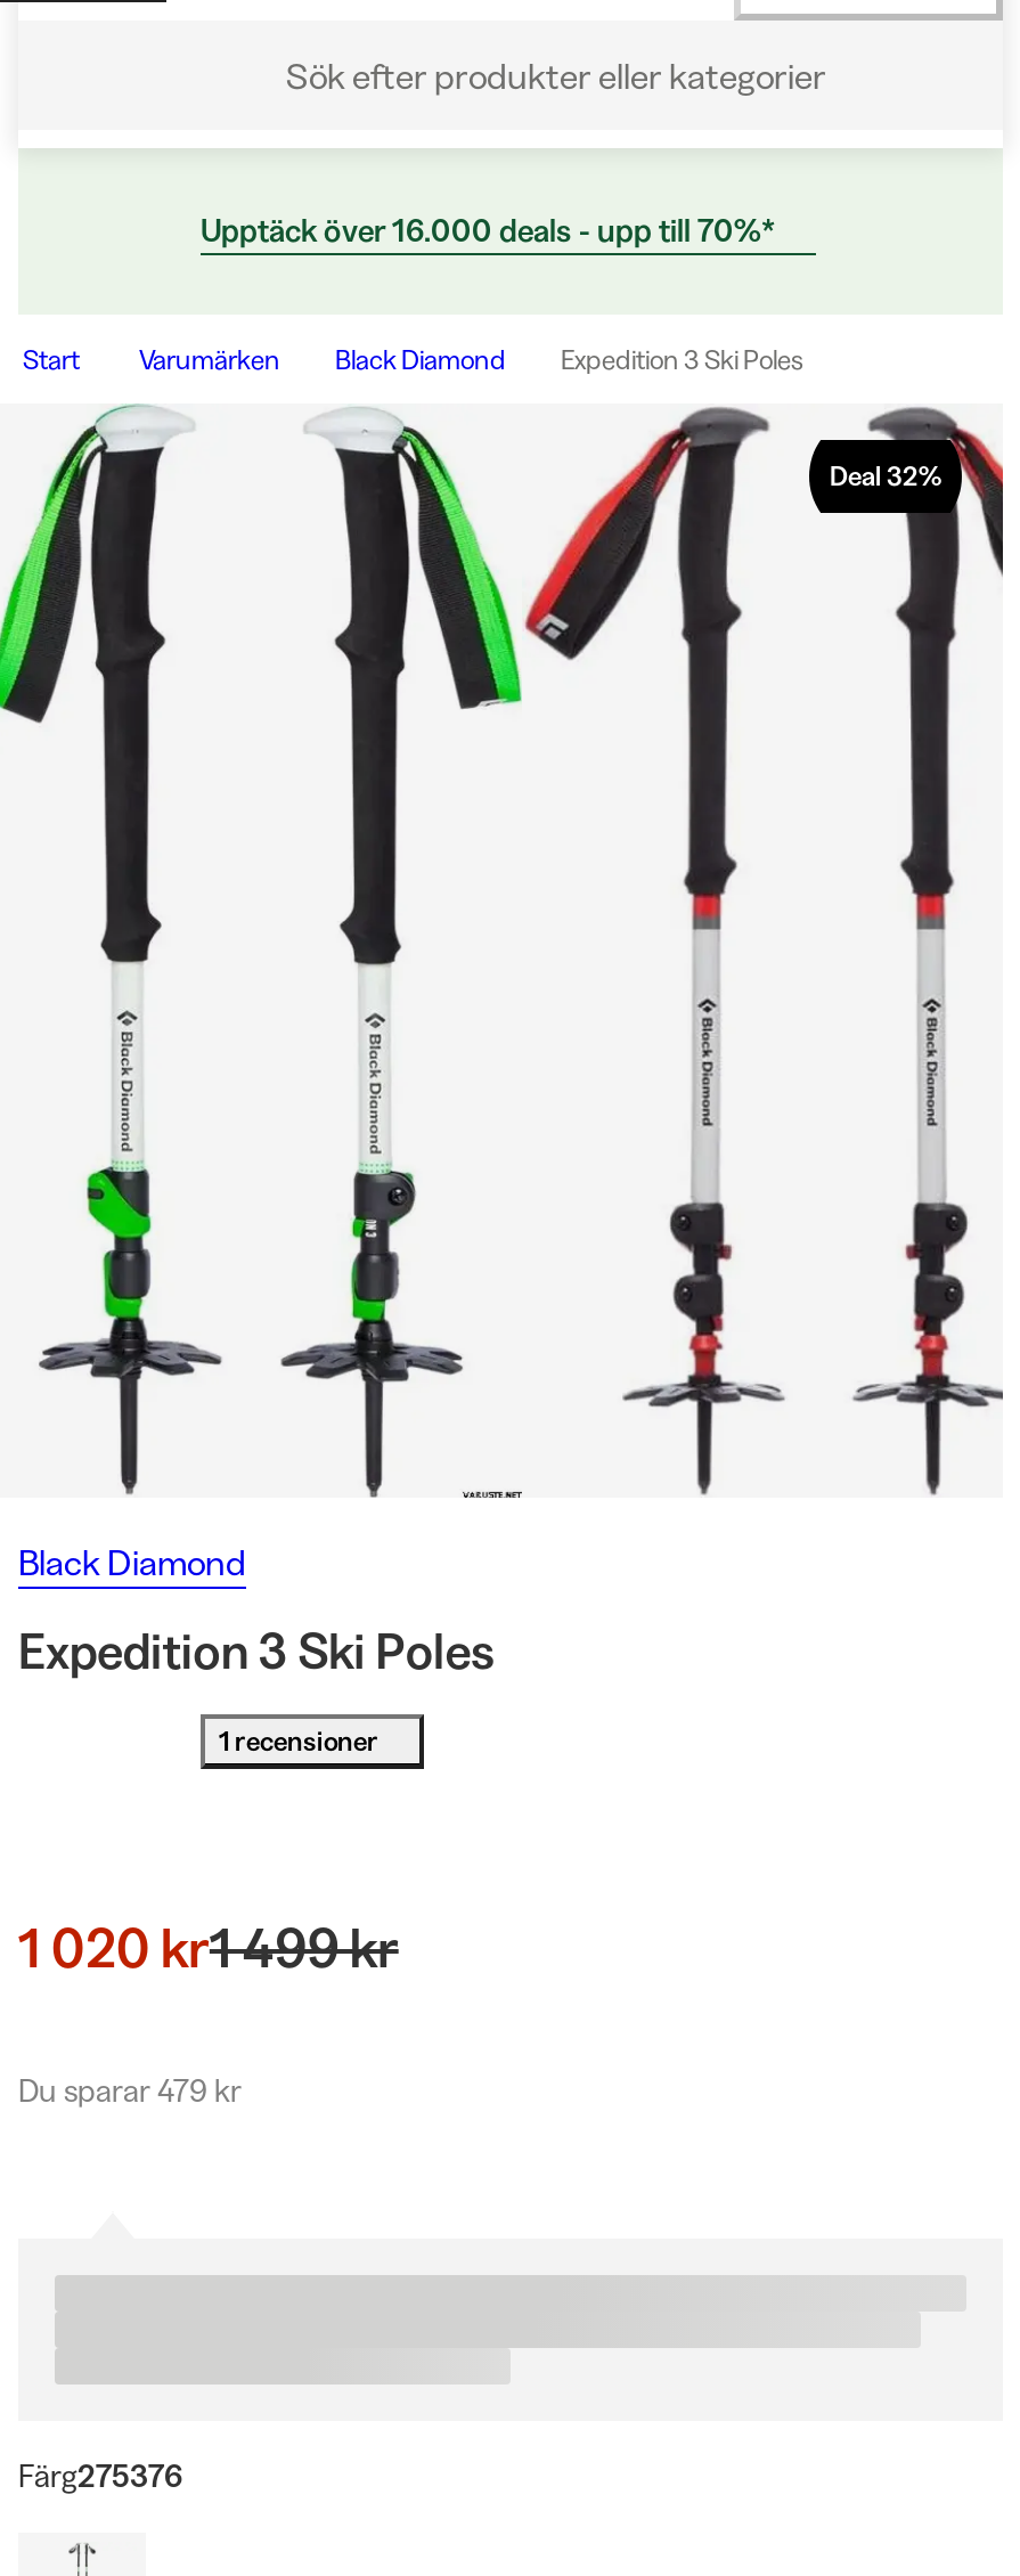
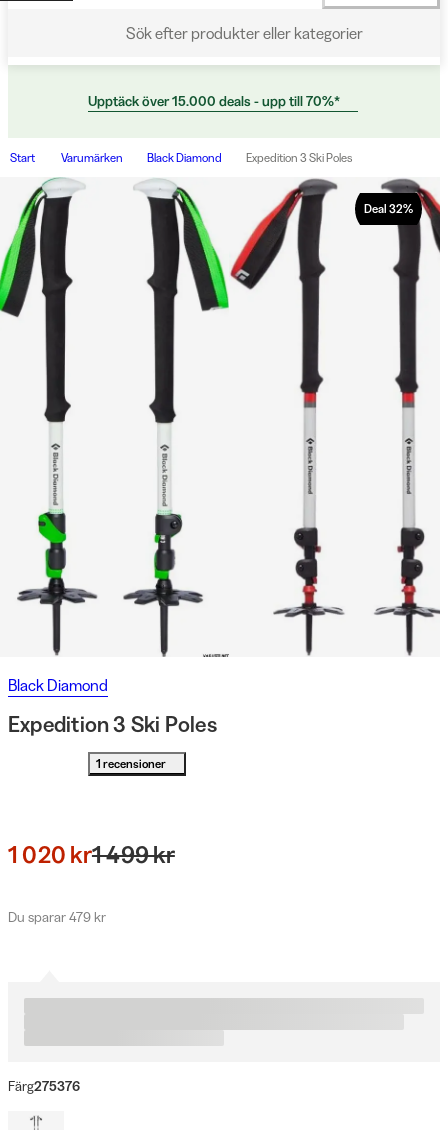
[201,210,775,251] Upptäck över 16.000 deals - upp till 70%* -> [88,92,340,110] Upptäck över 15.000 deals - upp till 70%*

